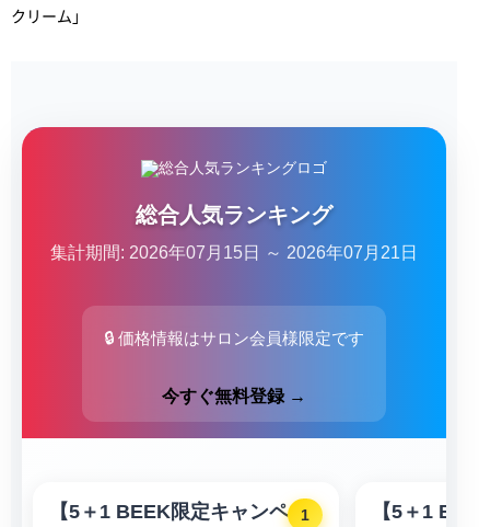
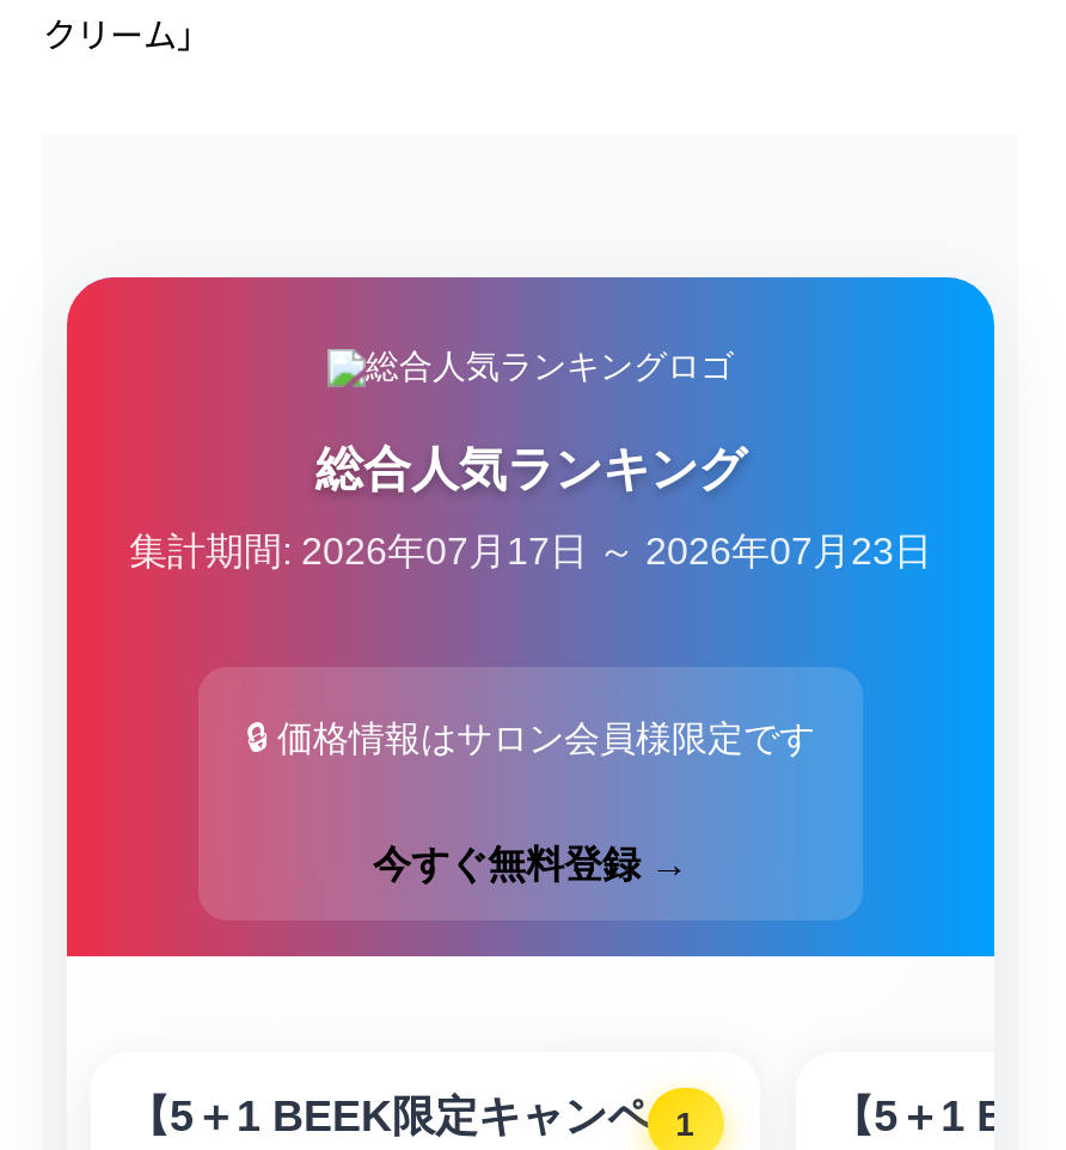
[50,244,418,262] 集計期間: 2026年07月15日 ～ 2026年07月21日 -> [129,531,932,572] 集計期間: 2026年07月17日 ～ 2026年07月23日

